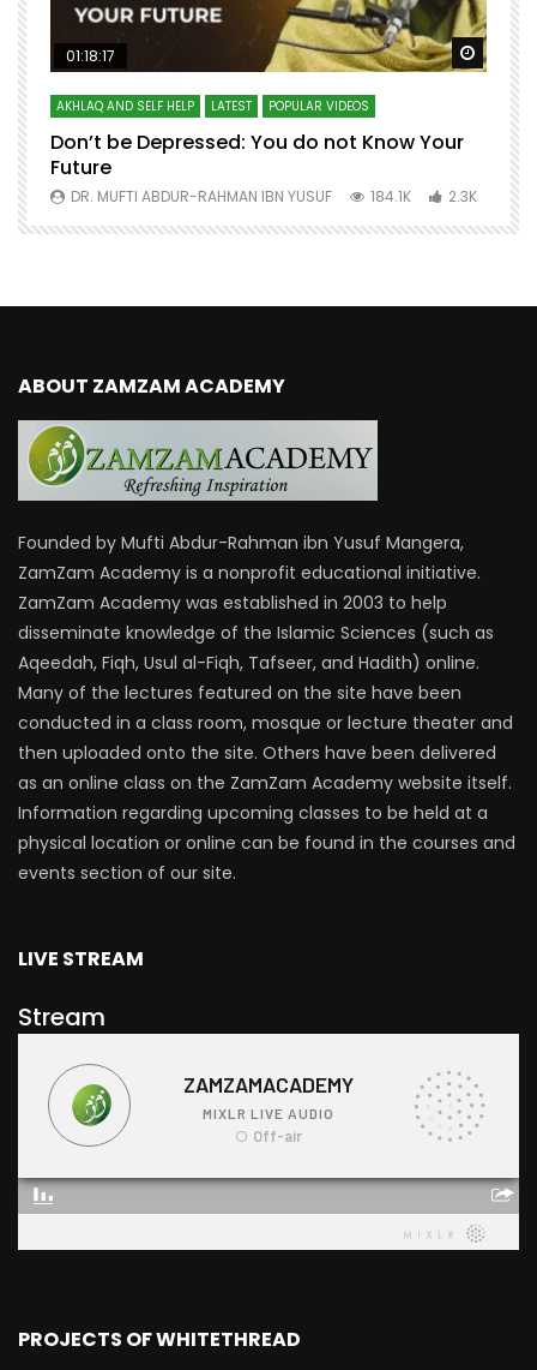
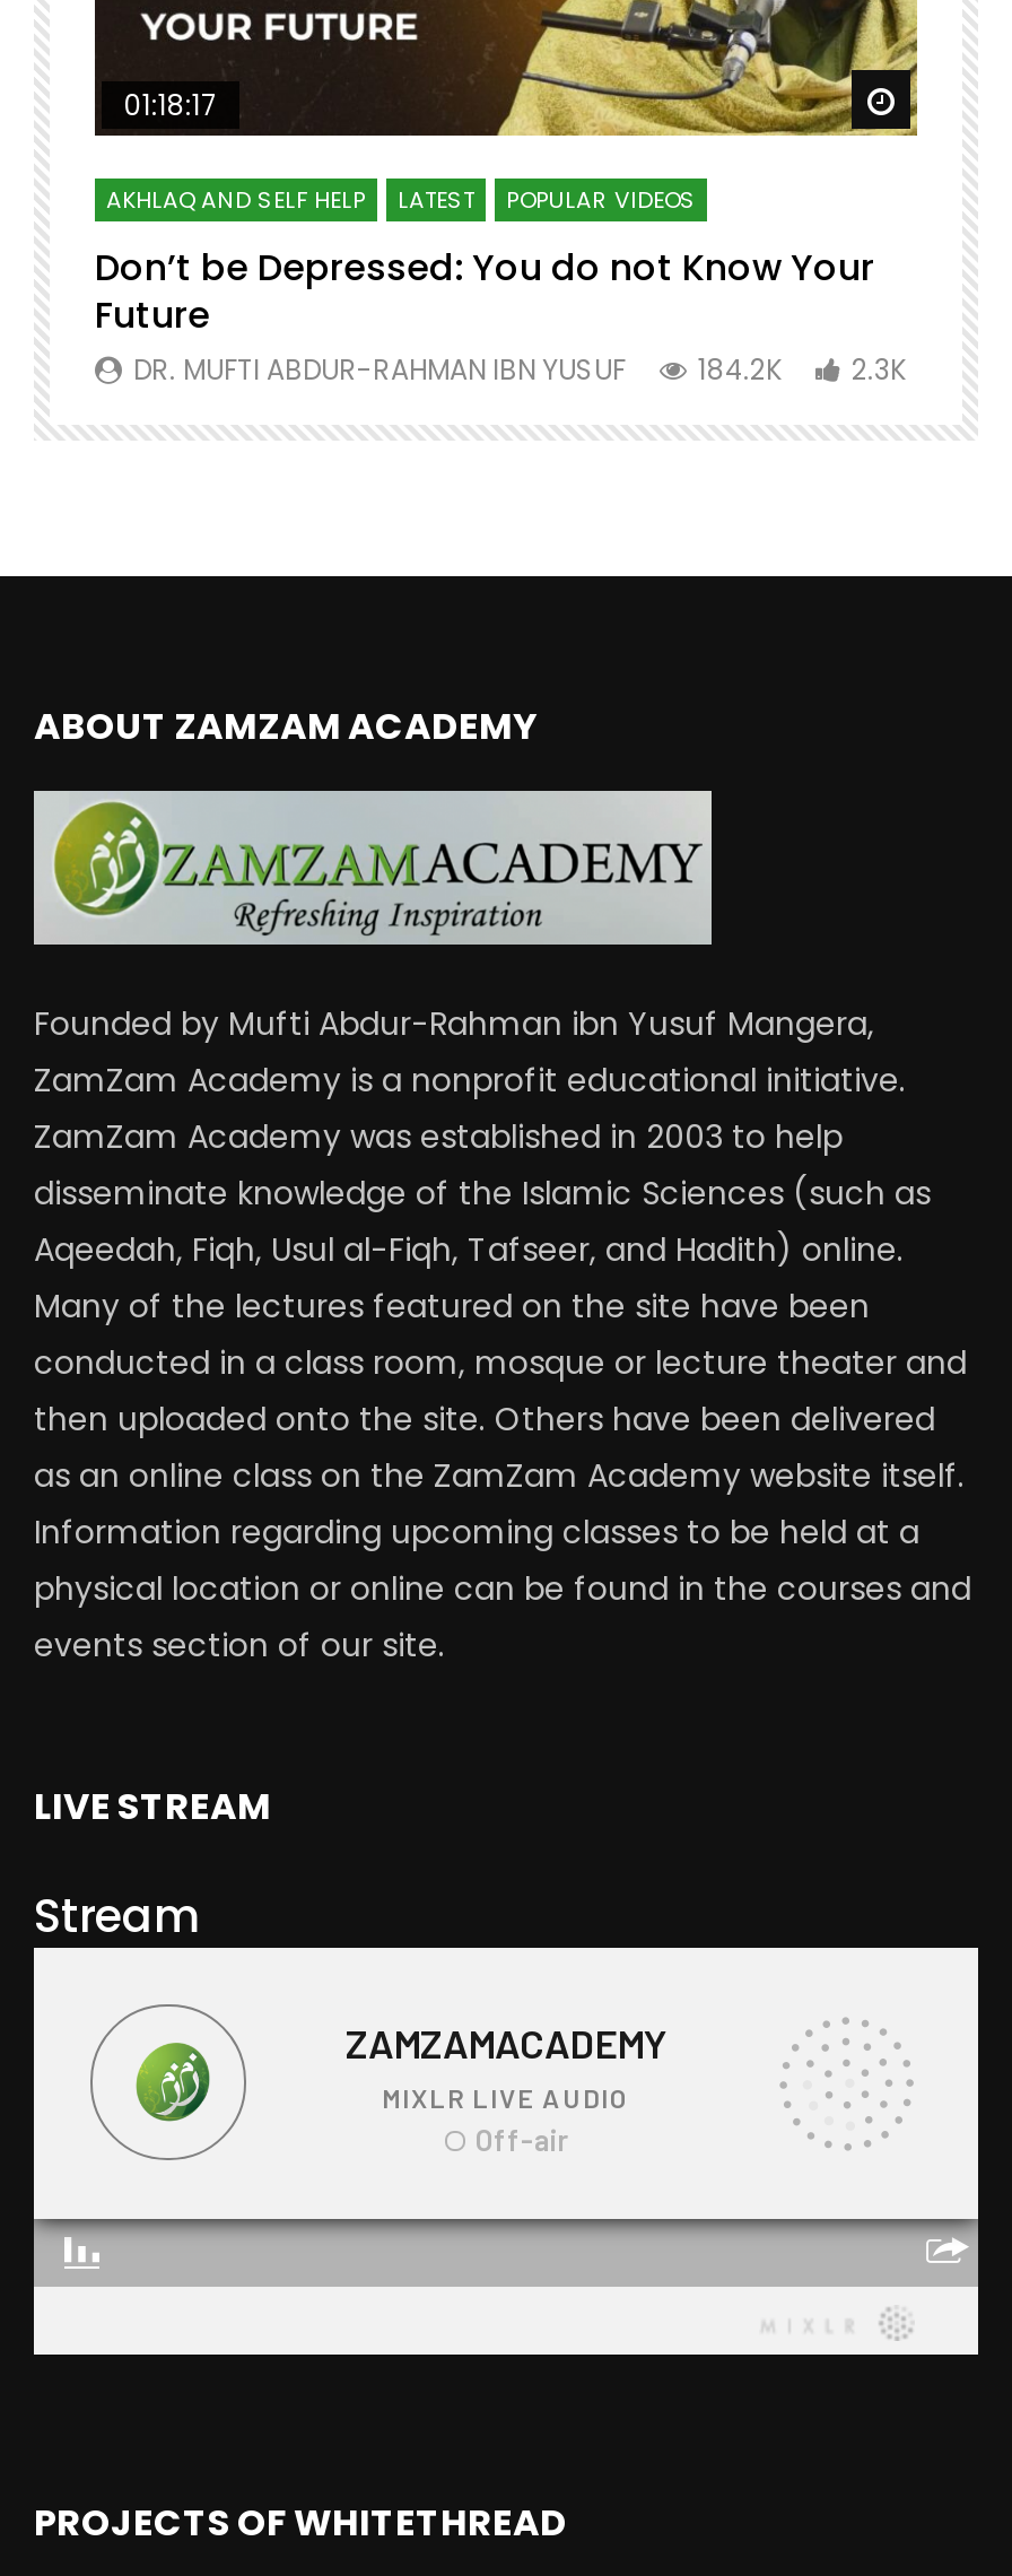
[71,186,477,206] DR. MUFTI ABDUR-RAHMAN IBN YUSUF 184.1K 2.3K -> [133,350,906,388] DR. MUFTI ABDUR-RAHMAN IBN YUSUF 184.2K 2.3K

